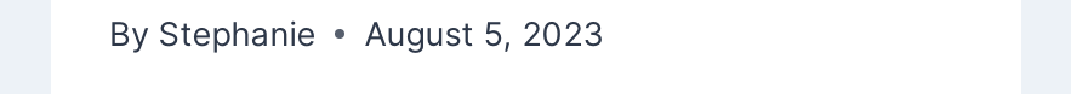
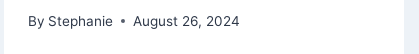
[109,13,605,51] By Stephanie August 5, 2023 -> [28,13,240,29] By Stephanie August 26, 2024

